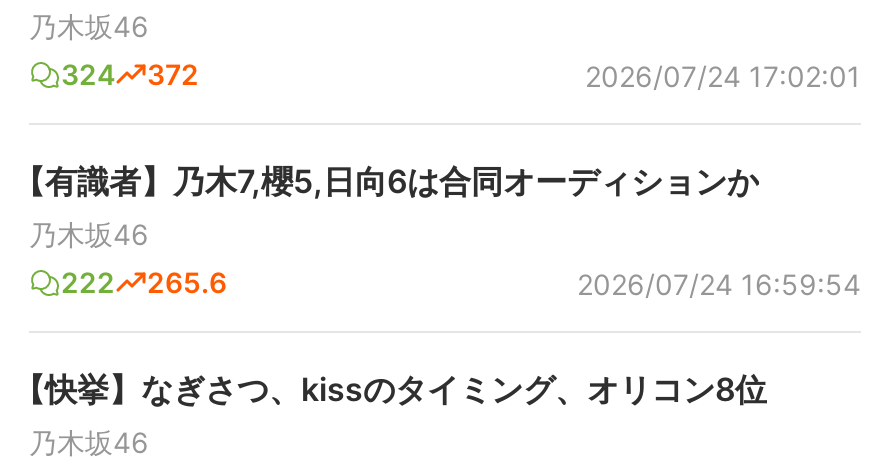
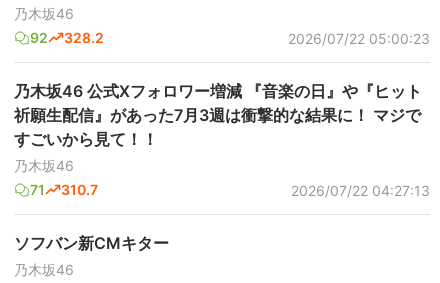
[61,57,861,93] 324 | 372 | 2026/07/24 17:02:01 -> [30,29,430,47] 92 | 328.2 | 2026/07/22 05:00:23
[13,161,759,201] 【有識者】乃木7,櫻5,日向6は合同オーディションか -> [14,81,422,149] 乃木坂46 公式Xフォロワー増減 『音楽の日』や『ヒット | 祈願生配信』があった7月3週は衝撃的な結果に！ マジで | すごいから見て！！
[61,265,861,301] 222 | 265.6 | 2026/07/24 16:59:54 -> [30,181,430,199] 71 | 310.7 | 2026/07/22 04:27:13
[13,369,767,409] 【快挙】なぎさつ、kissのタイミング、オリコン8位 -> [14,233,169,253] ソフバン新CMキター

